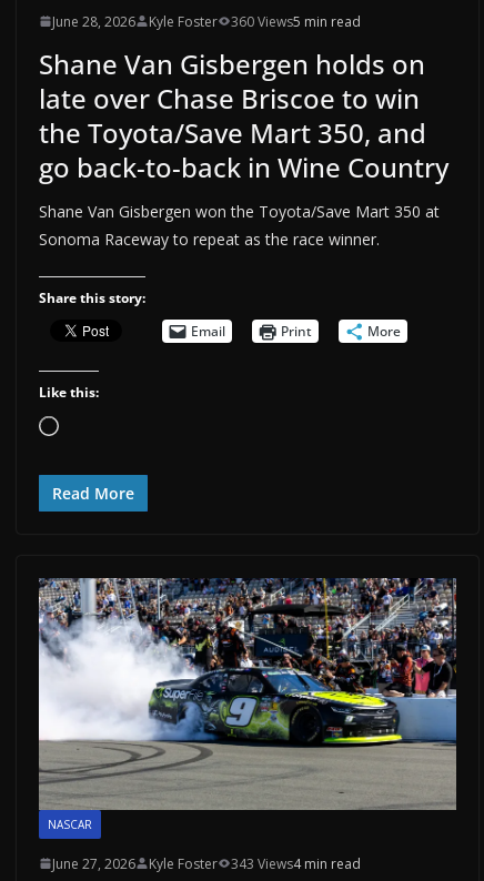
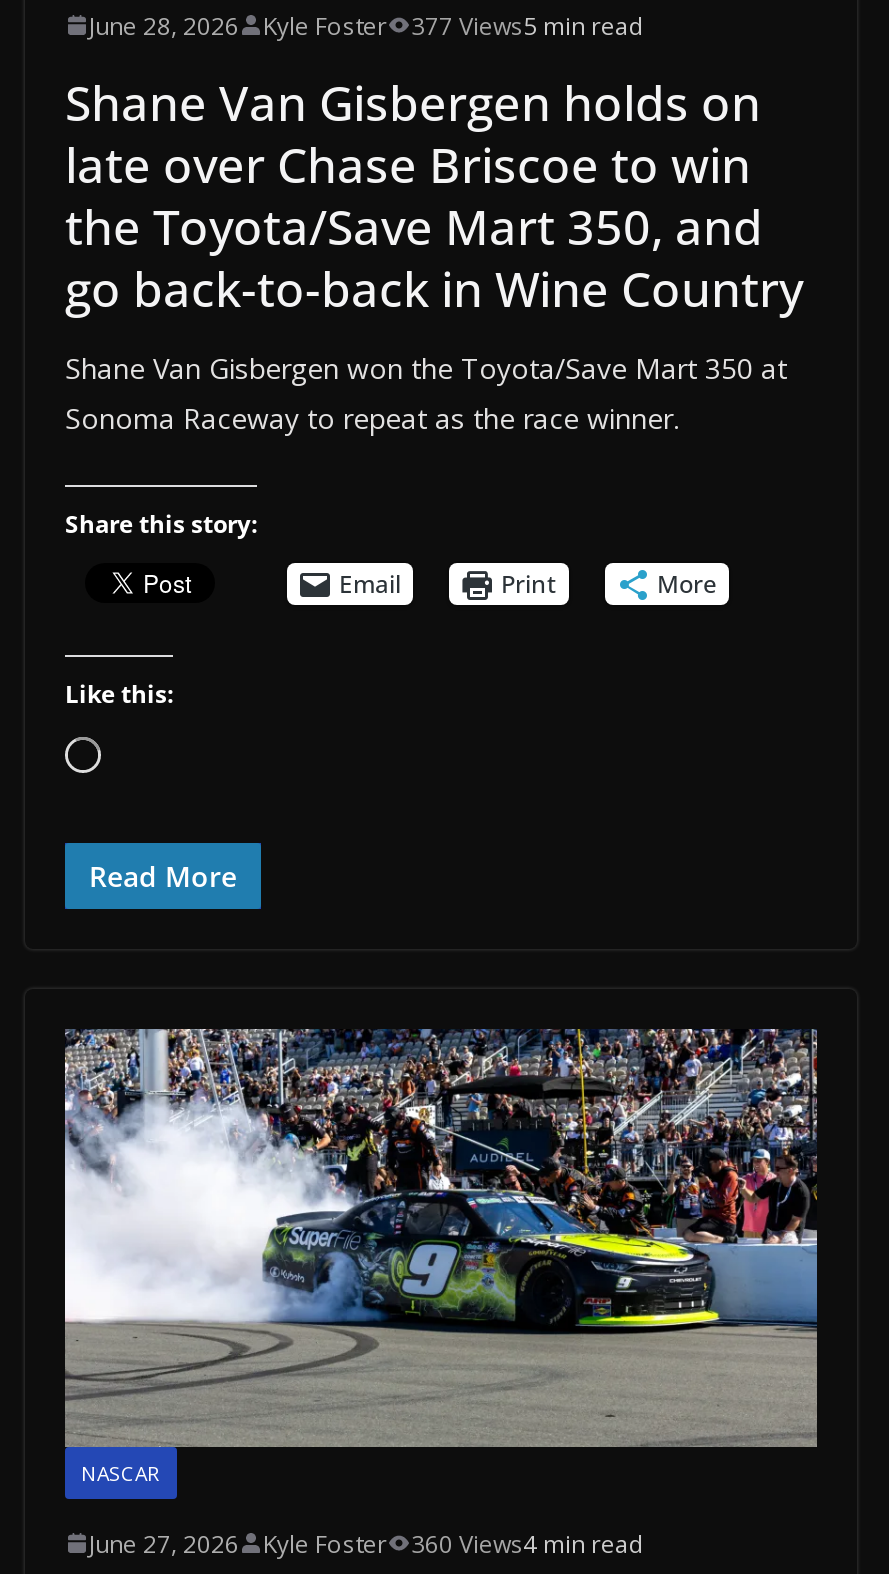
[231,12,361,31] 360 Views5 min read -> [411,9,645,43] 377 Views5 min read
[231,854,361,873] 343 Views4 min read -> [411,1527,645,1561] 360 Views4 min read

